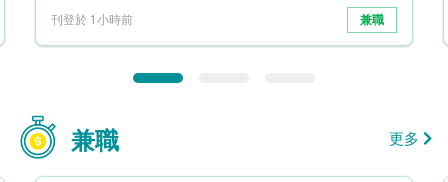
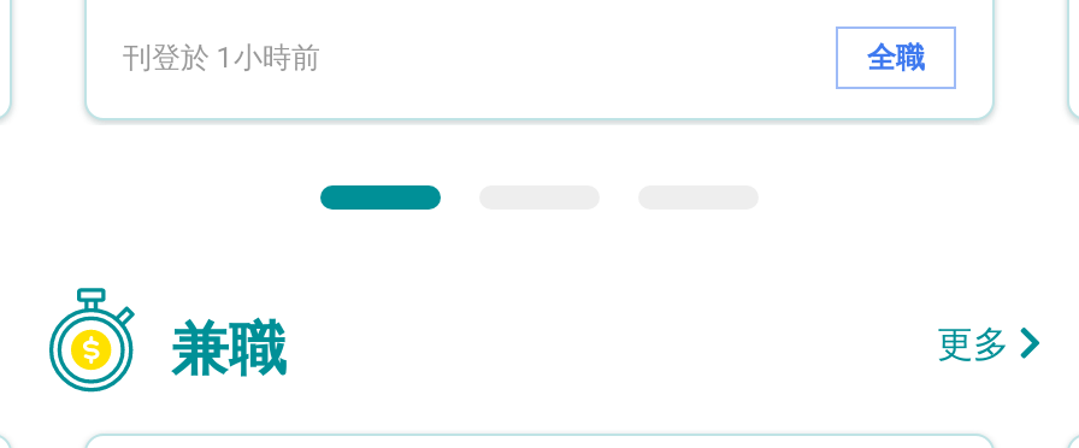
[360,12,384,26] 兼職 -> [867,40,925,73] 全職

